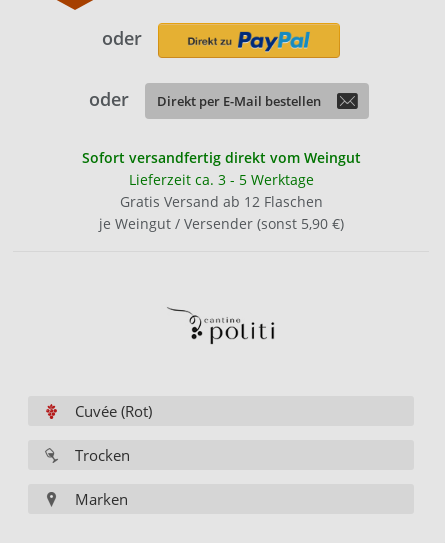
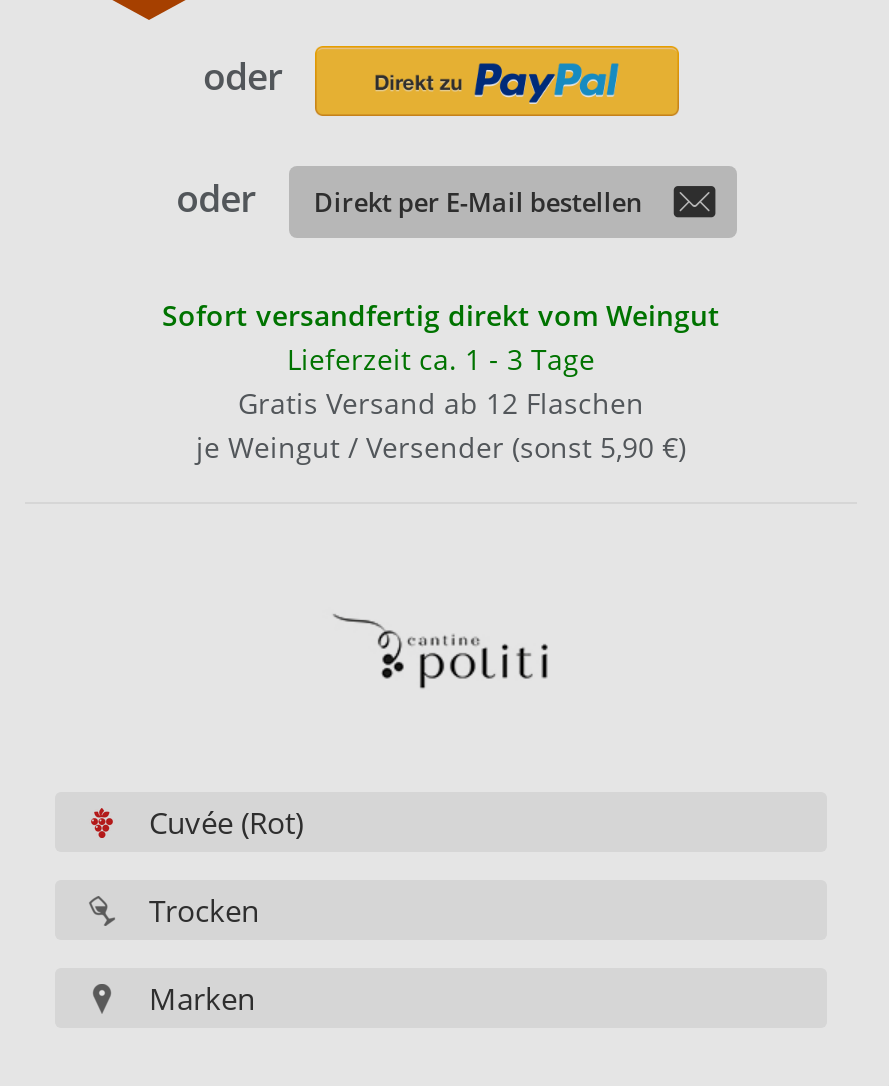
[128,170,313,189] Lieferzeit ca. 3 - 5 Werktage -> [287,340,595,378] Lieferzeit ca. 1 - 3 Tage

